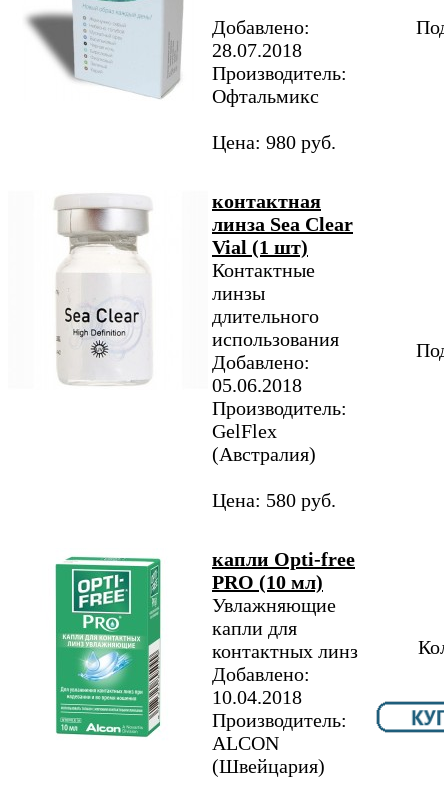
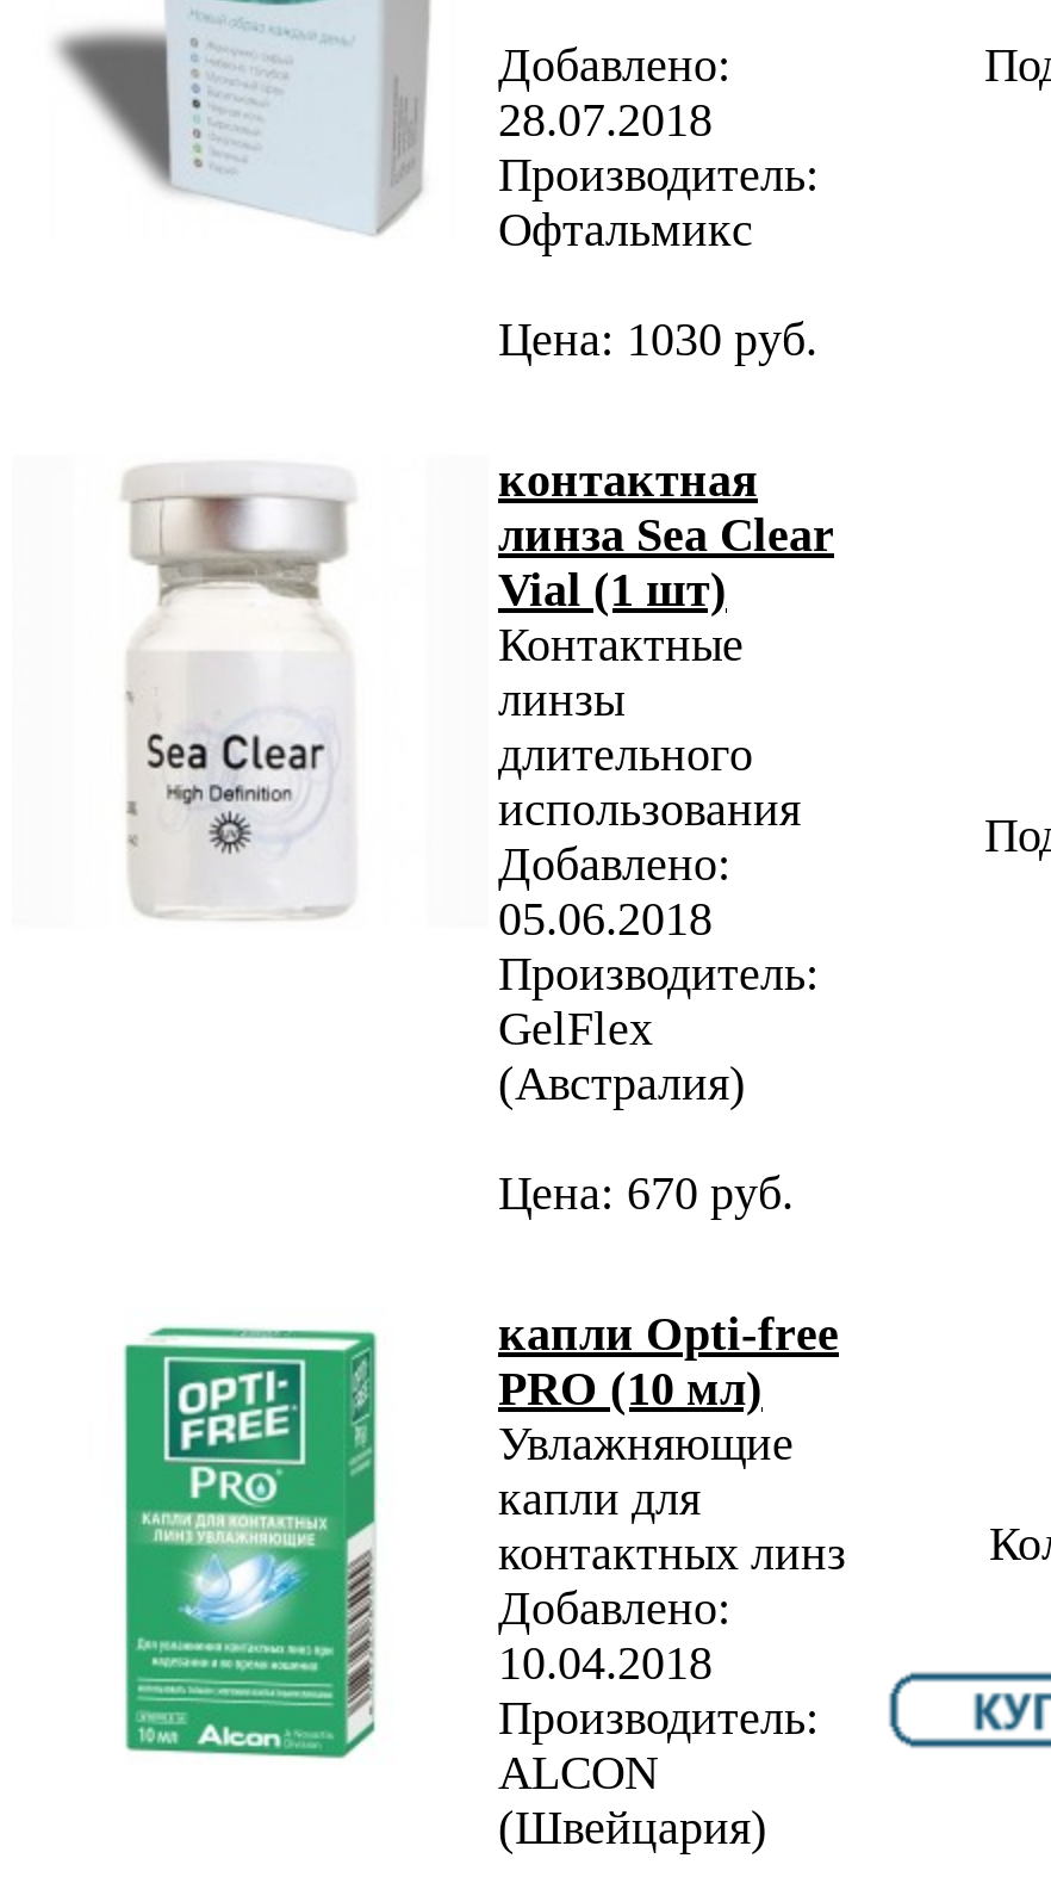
[212,131,336,153] Цена: 980 руб. -> [498,312,817,365] Цена: 1030 руб.
[212,489,336,511] Цена: 580 руб. -> [498,1166,794,1219] Цена: 670 руб.

